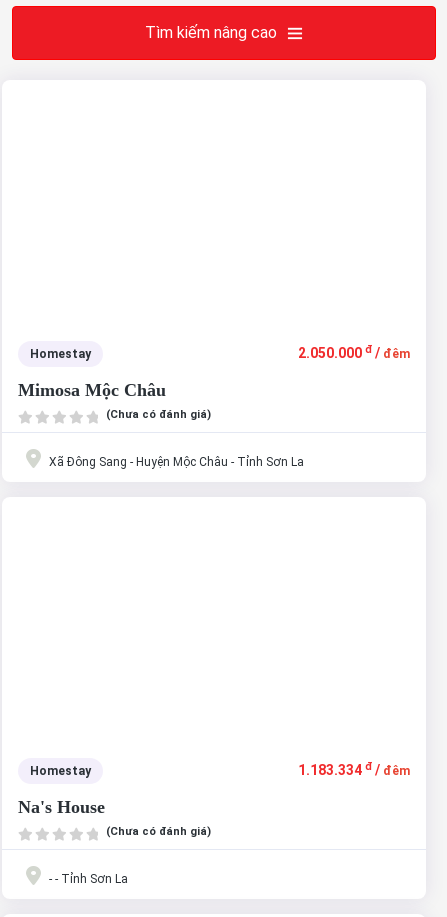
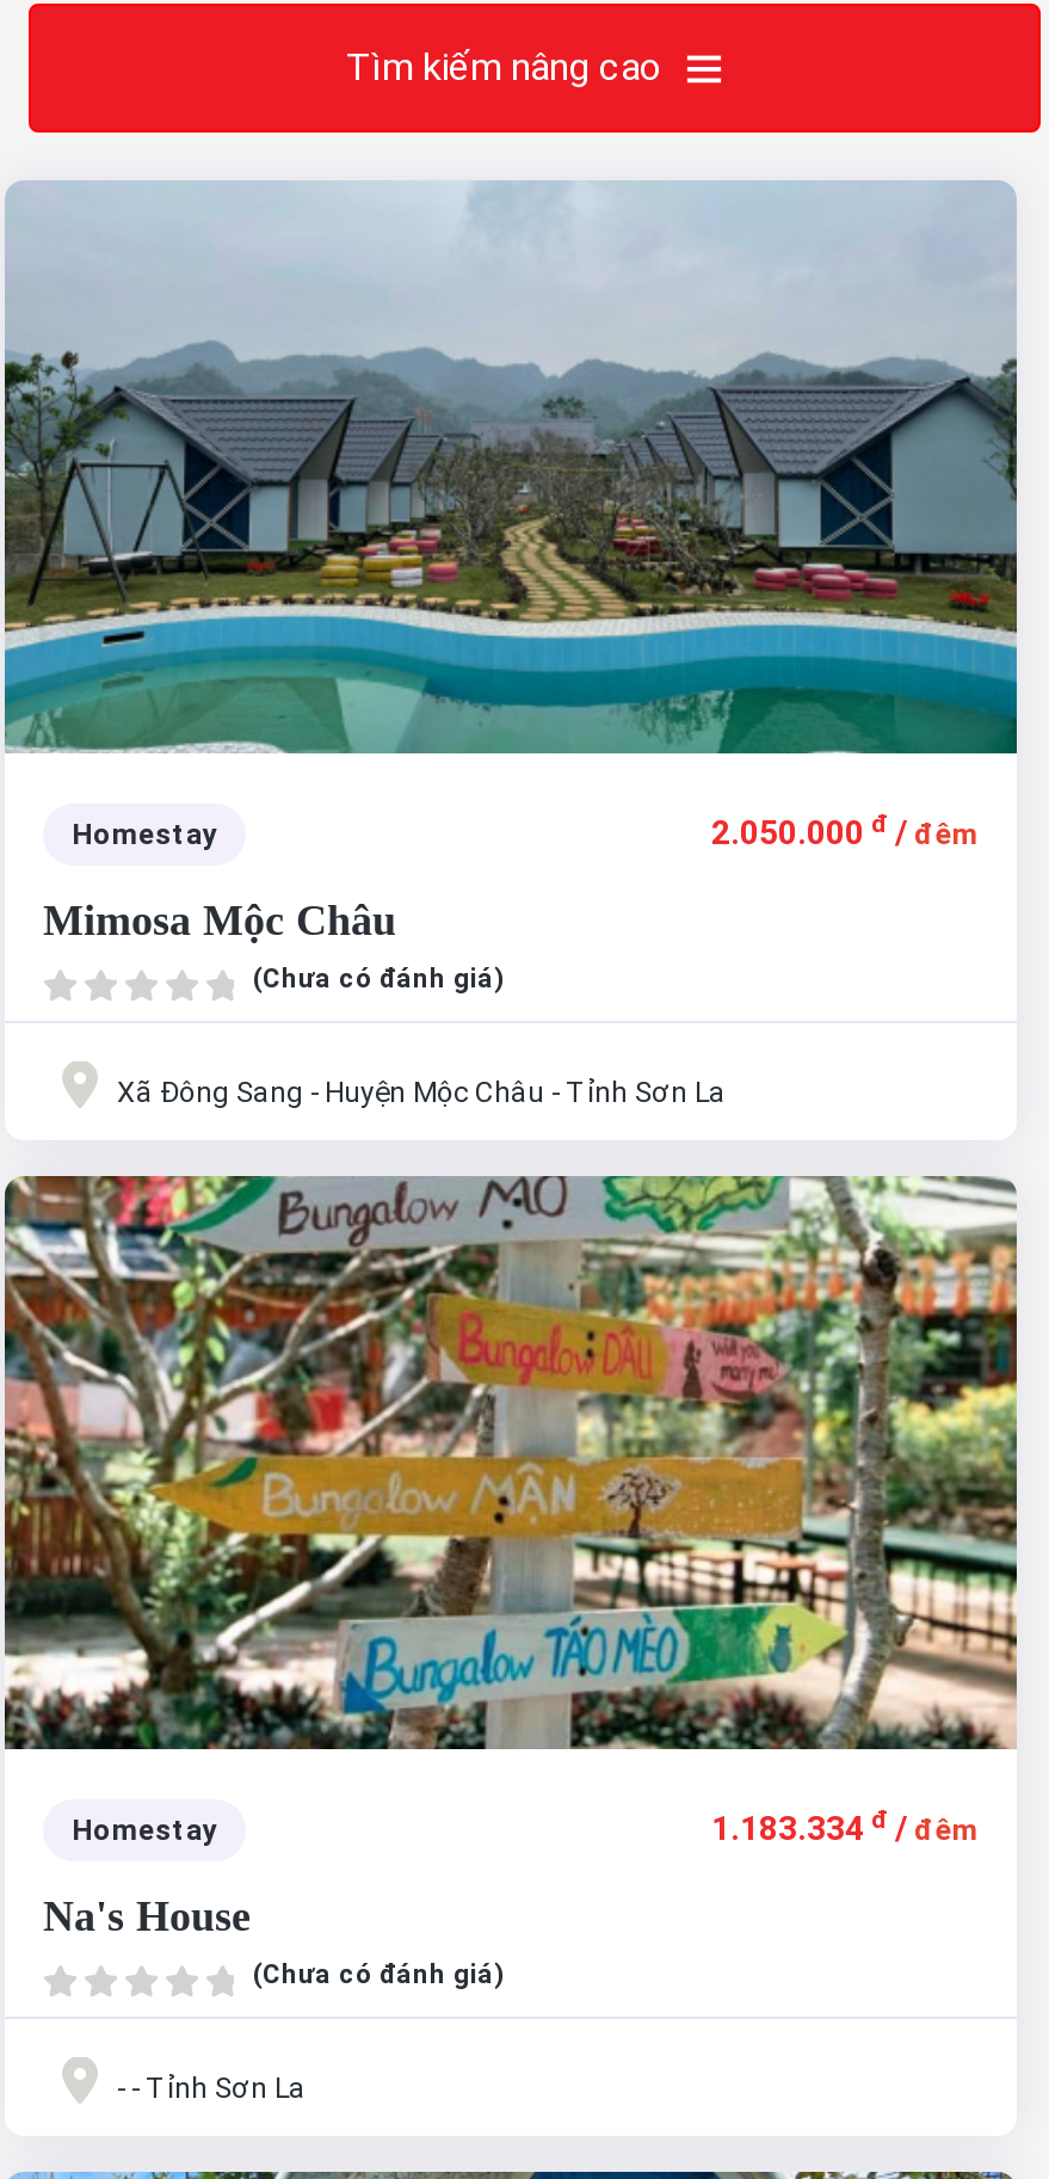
none -> [7,180,1019,756] [image]
none -> [7,1174,1019,1752] [image]

